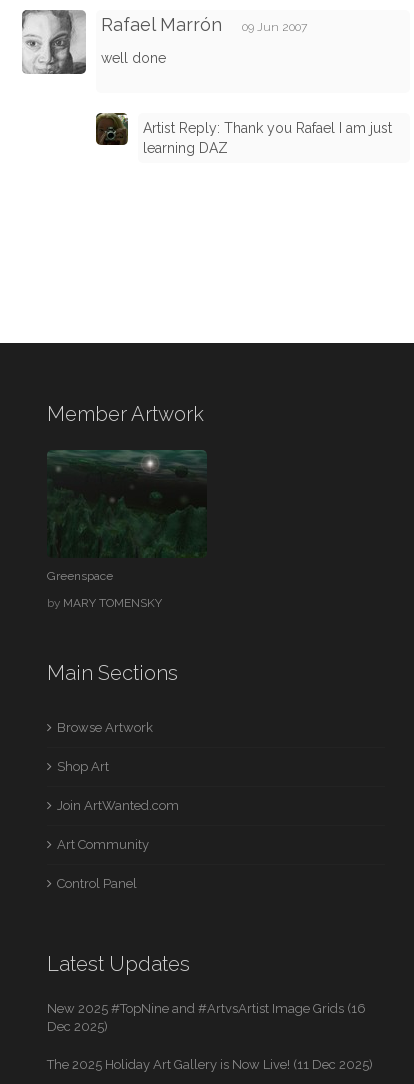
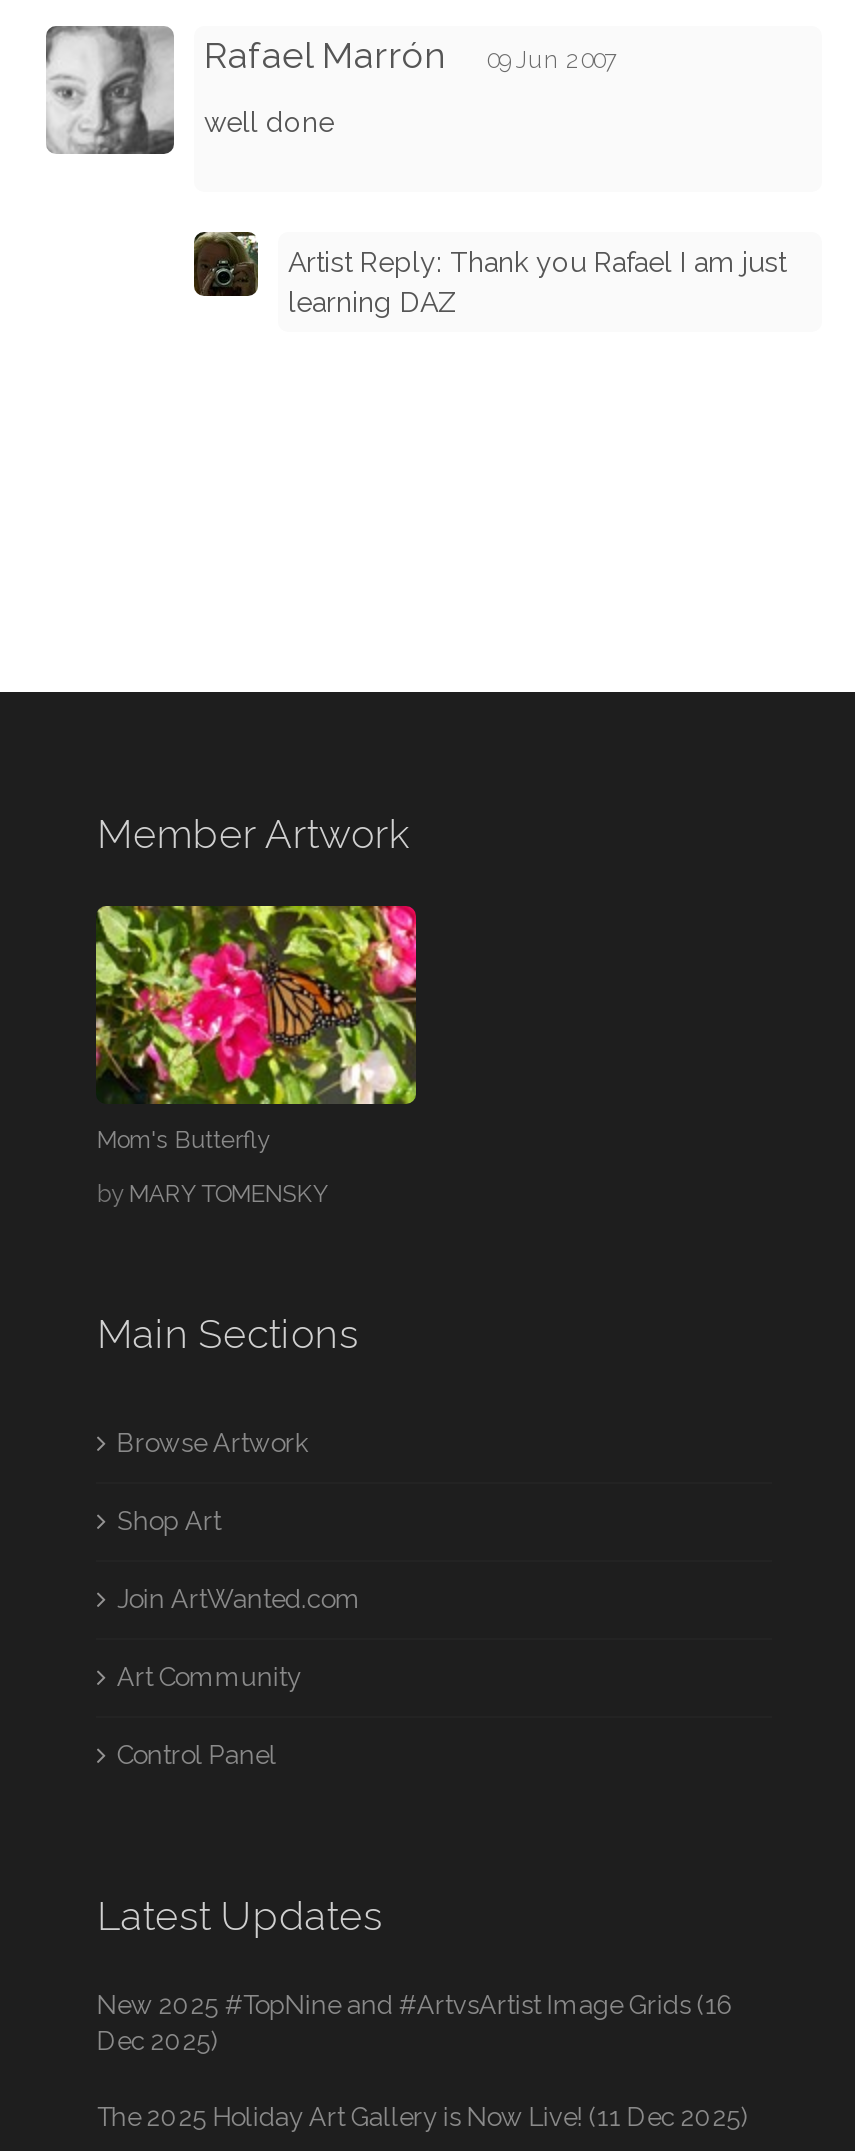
[47,450,207,583] [image] | Greenspace -> [94,904,418,1153] [image] | Mom's Butterfly

